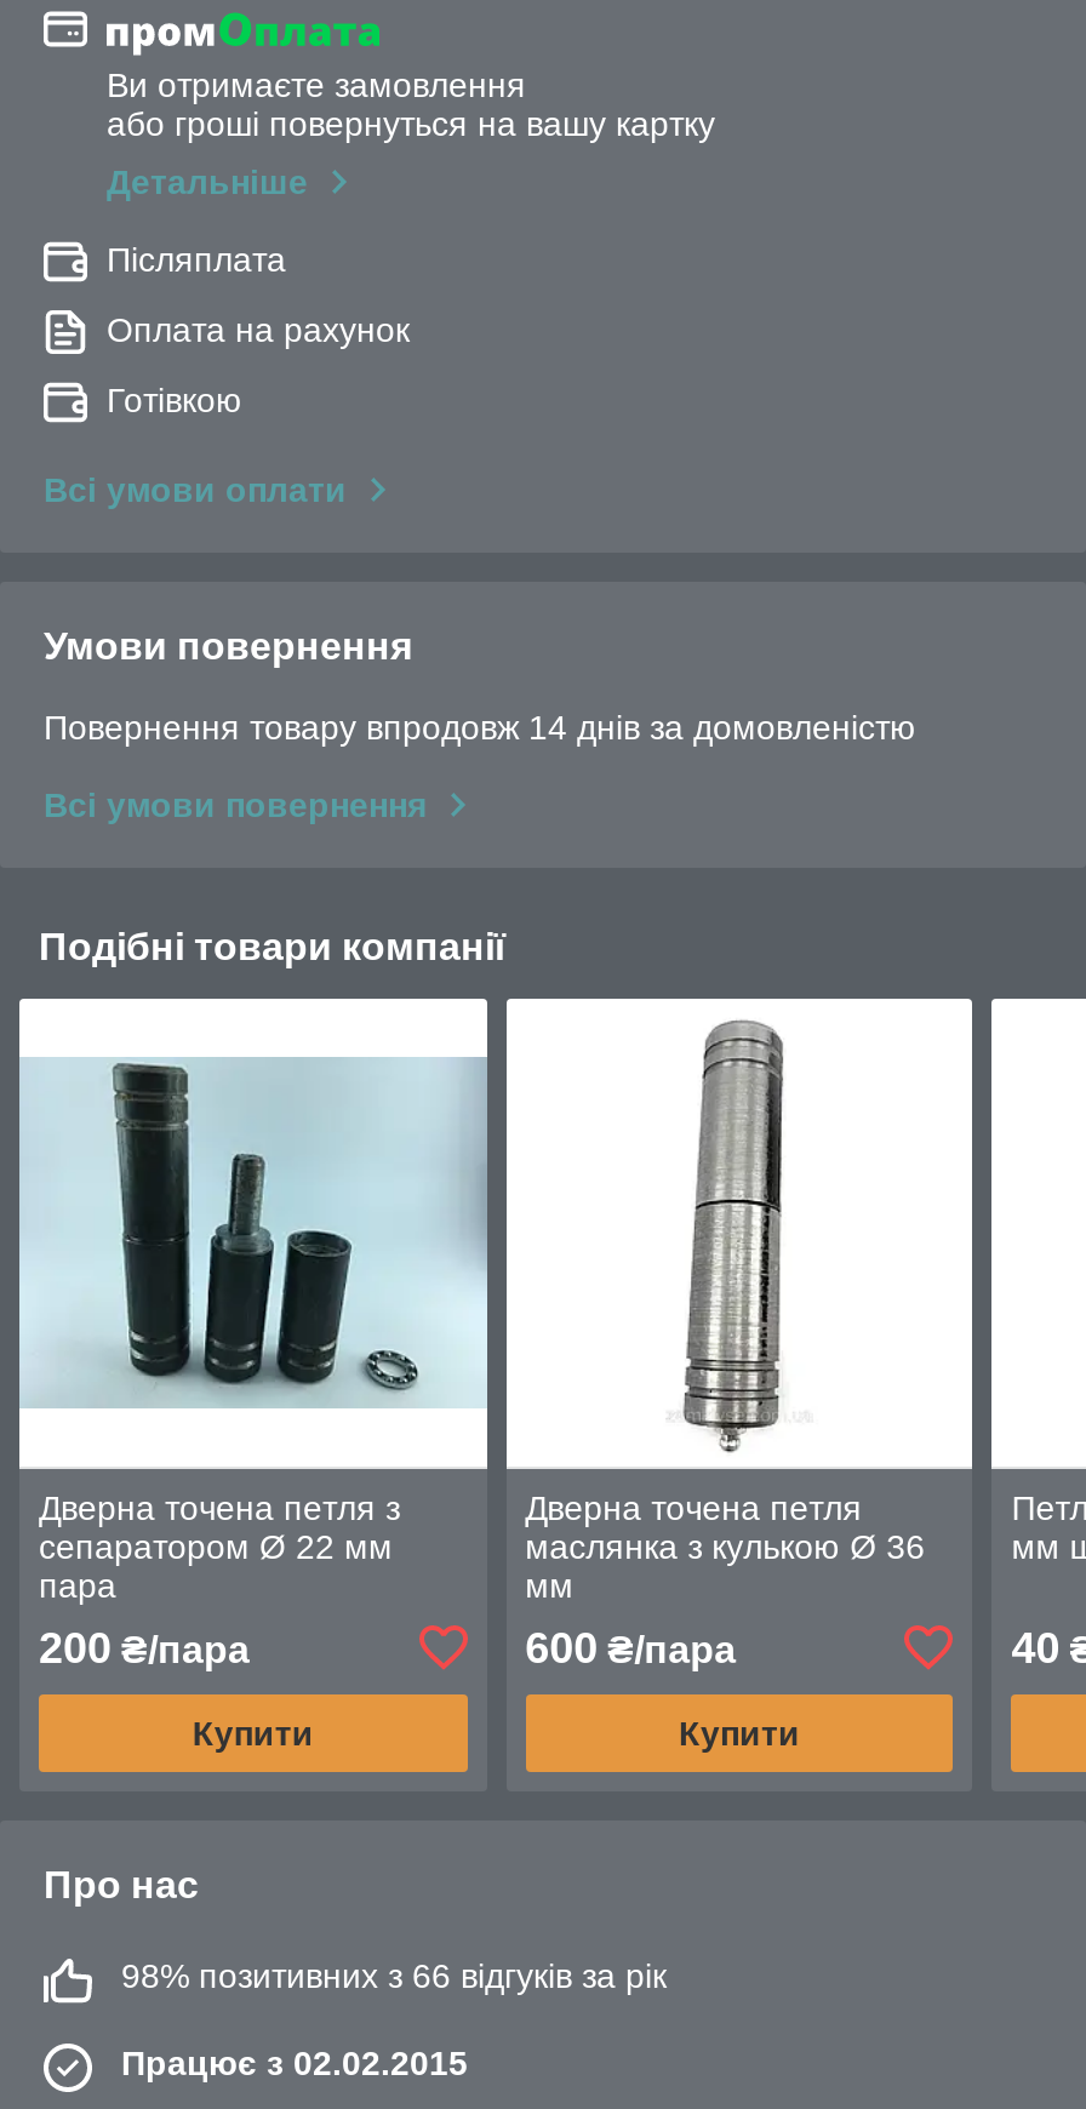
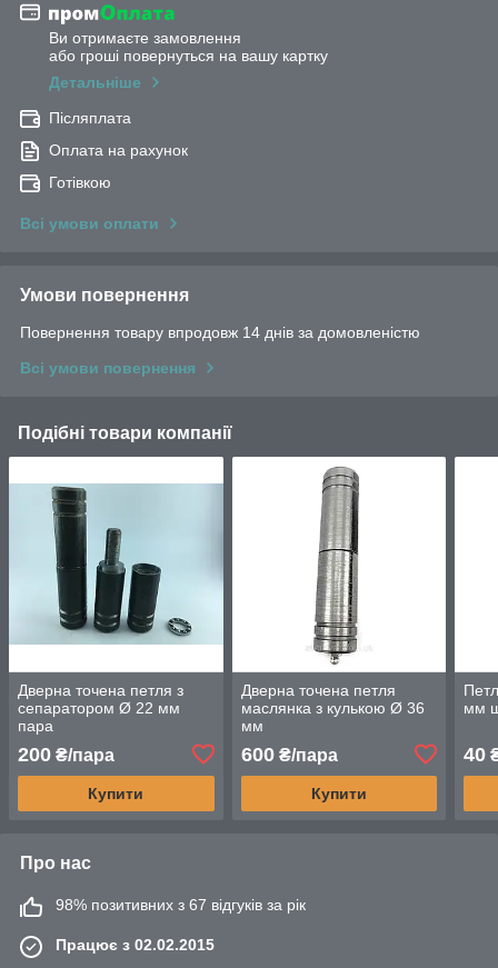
[121,1956,667,1995] 98% позитивних з 66 відгуків за рік -> [56,896,306,913] 98% позитивних з 67 відгуків за рік

